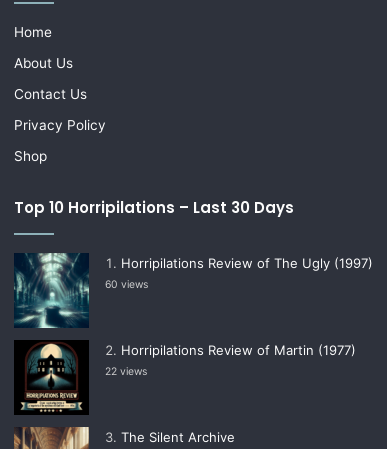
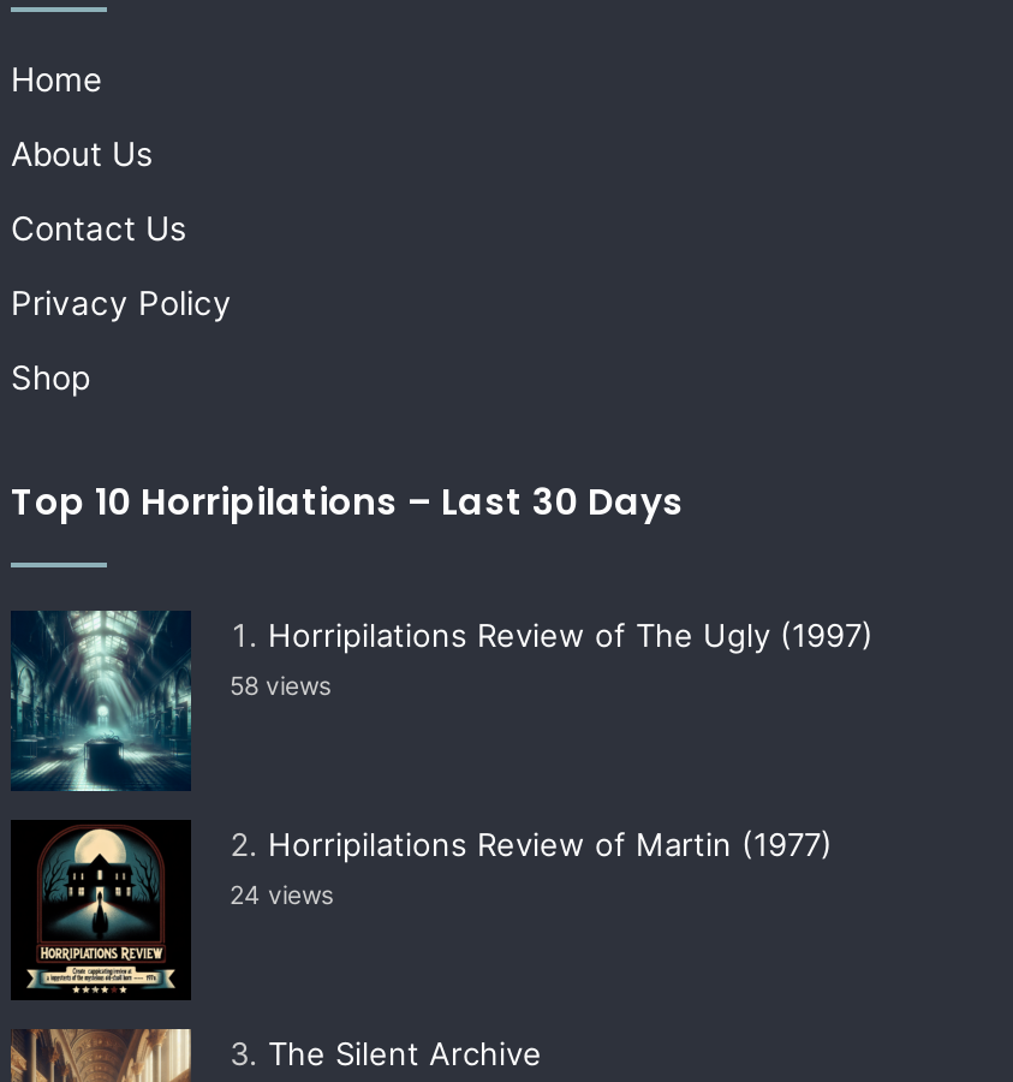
[105,278,148,291] 60 views -> [230,670,330,702] 58 views
[105,365,147,378] 22 views -> [230,880,333,911] 24 views

